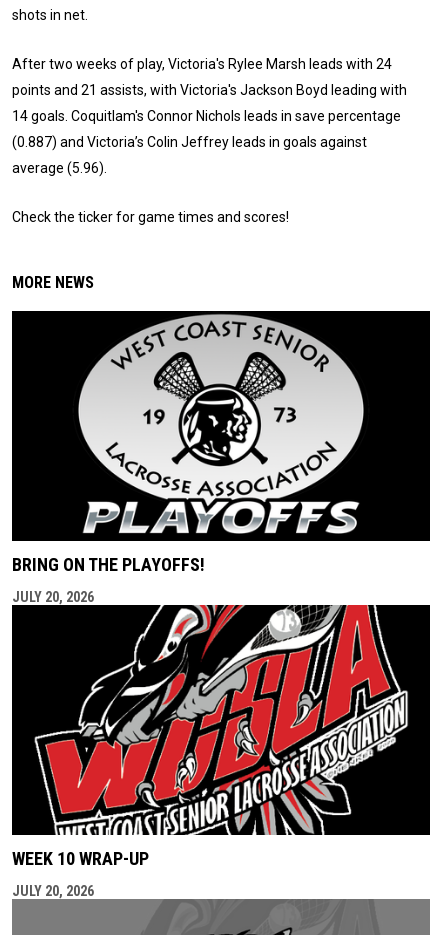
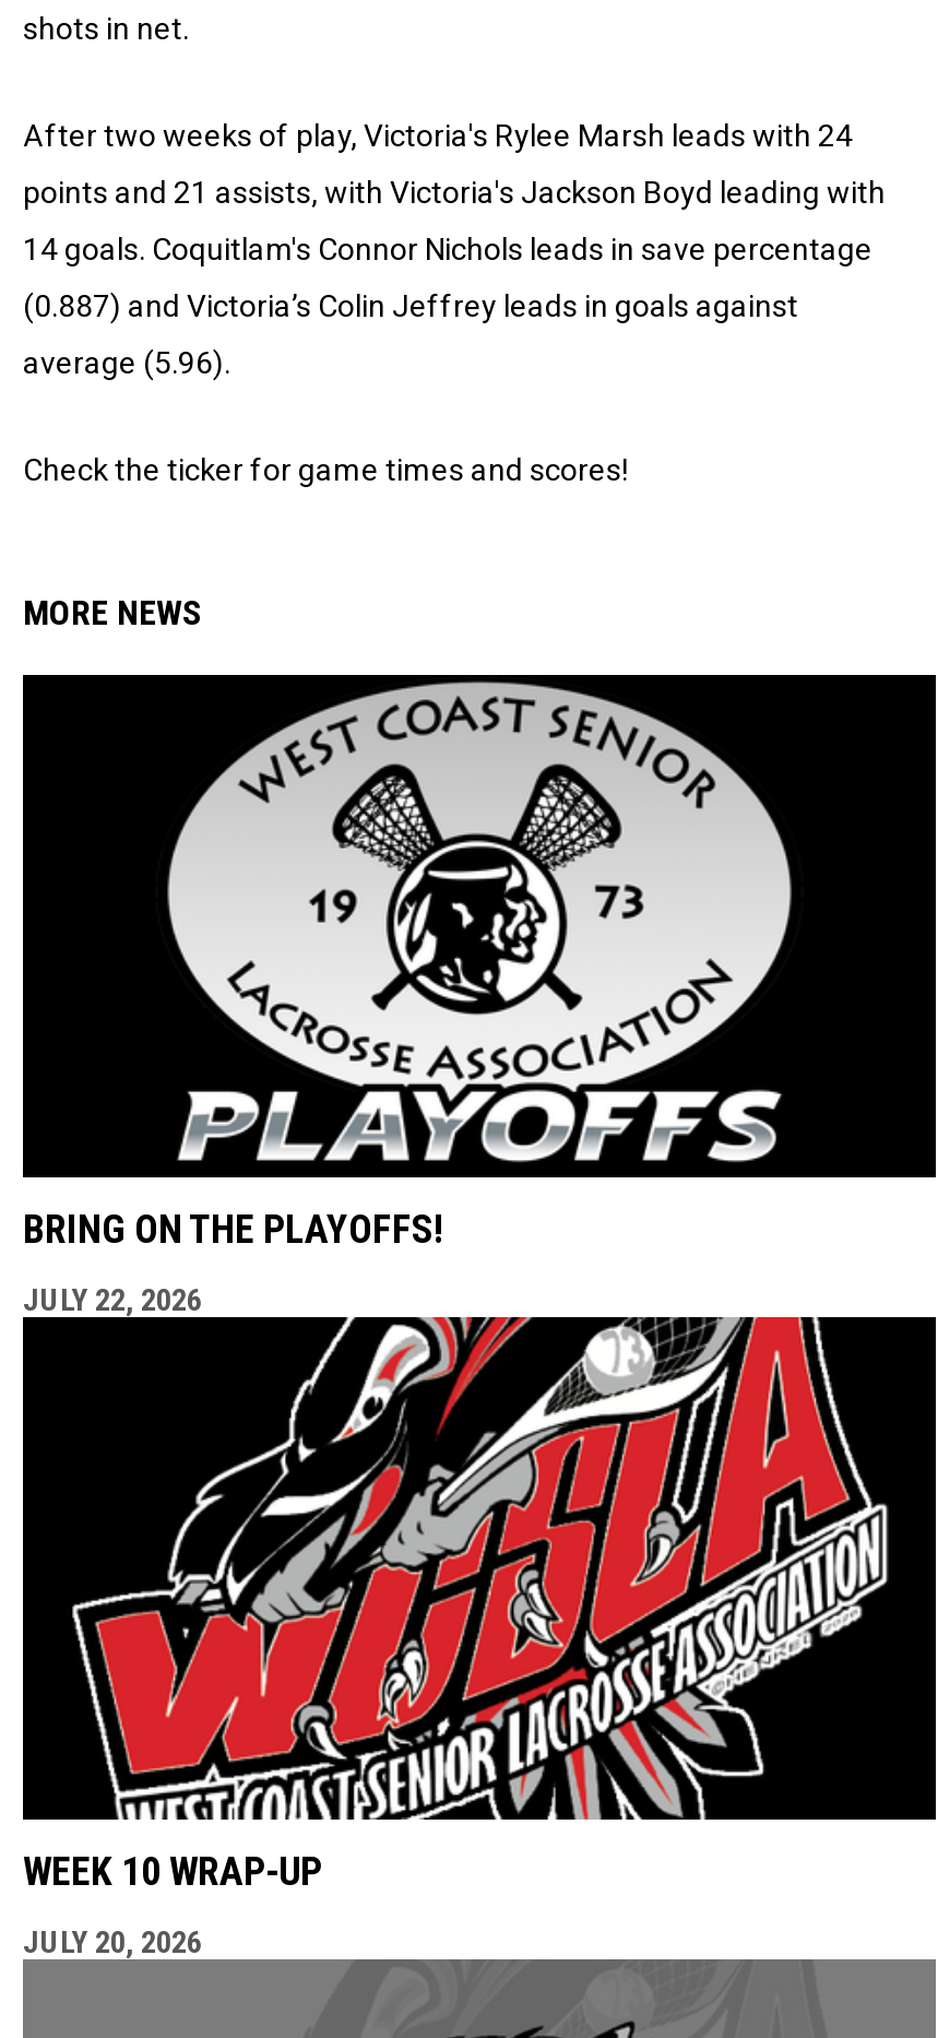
[12,589,94,605] JULY 20, 2026 -> [23,1282,202,1317] JULY 22, 2026

